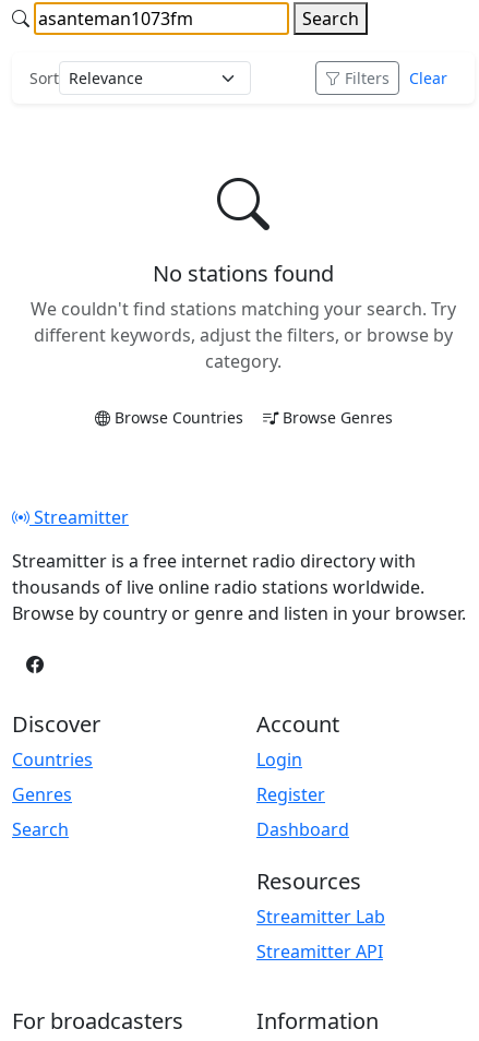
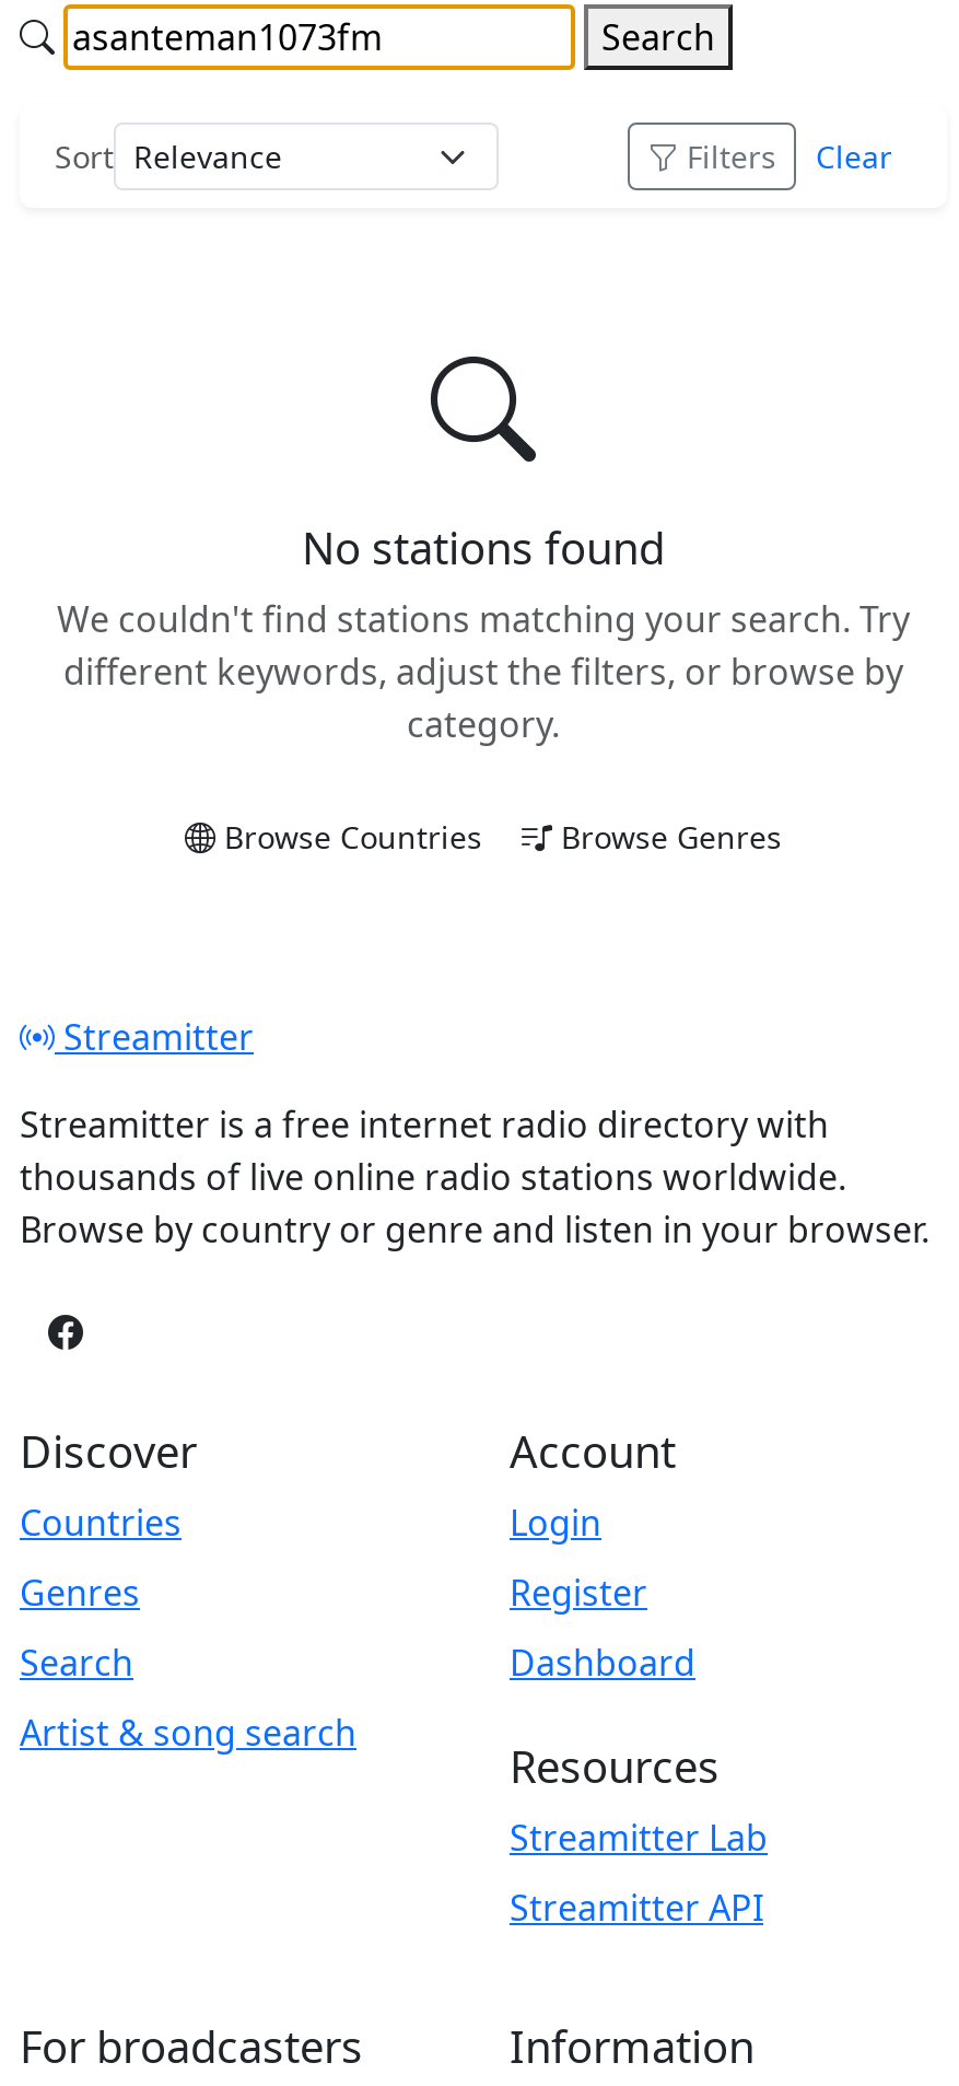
none -> [20,1709,356,1757] Artist & song search

